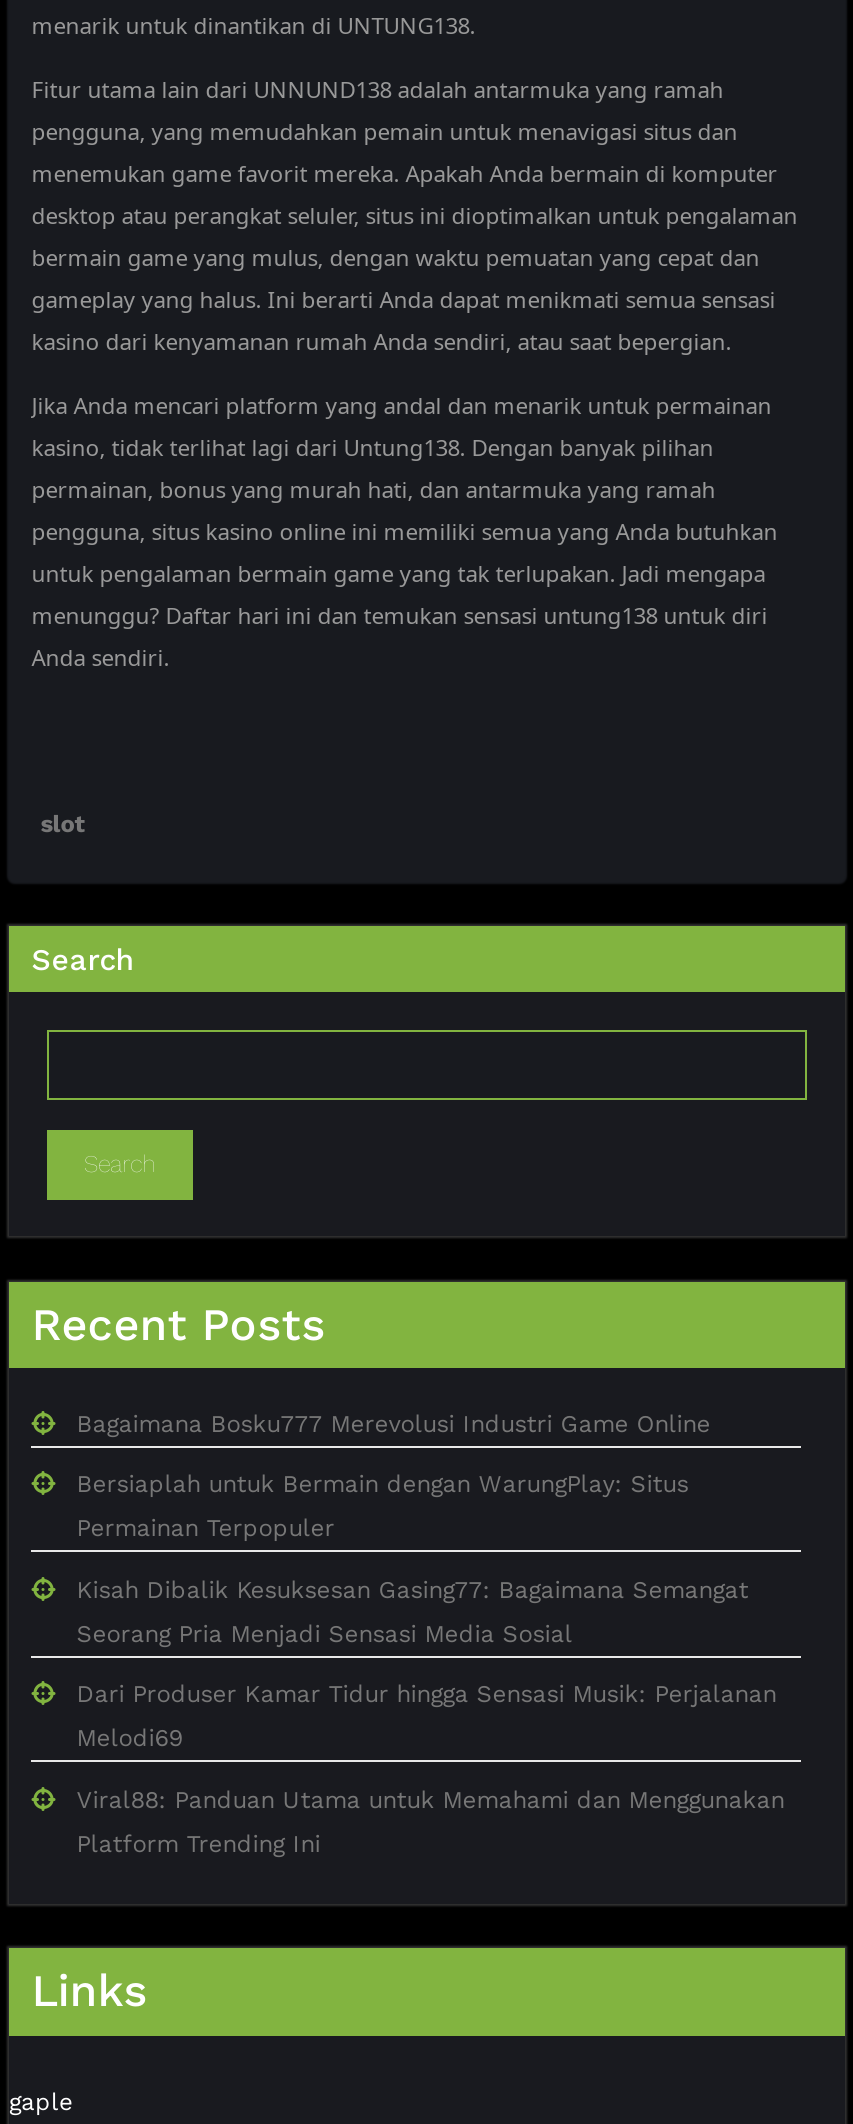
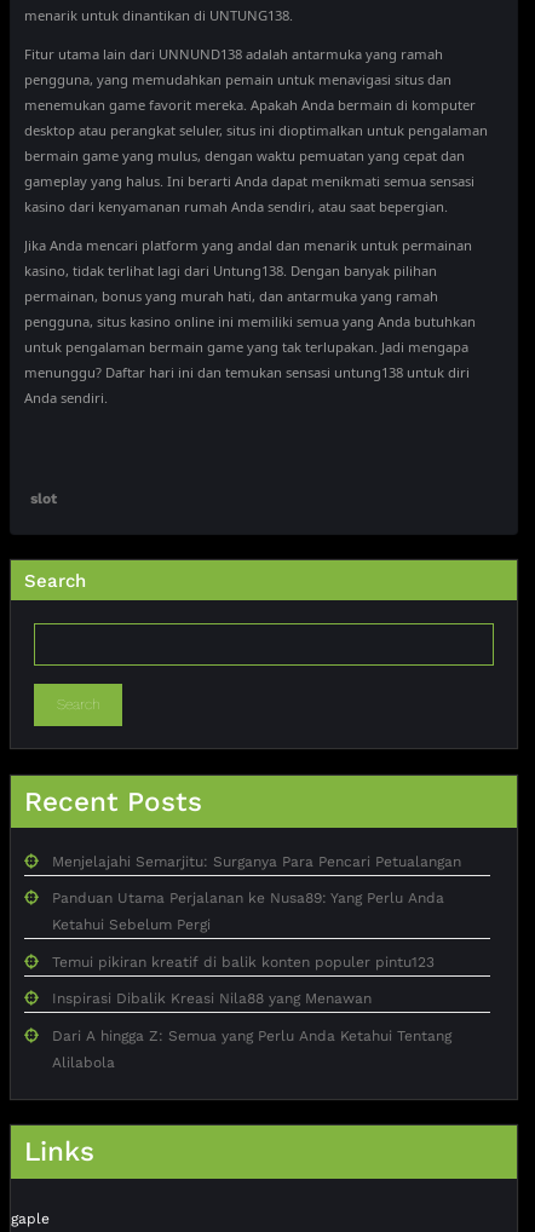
[77,1410,785,1858] Bagaimana Bosku777 Merevolusi Industri Game Online | Bersiaplah untuk Bermain dengan WarungPlay: Situs | Permainan Terpopuler | Kisah Dibalik Kesuksesan Gasing77: Bagaimana Semangat | Seorang Pria Menjadi Sensasi Media Sosial | Dari Produser Kamar Tidur hingga Sensasi Musik: Perjalanan | Melodi69 | Viral88: Panduan Utama untuk Memahami dan Menggunakan | Platform Trending Ini -> [52,853,461,1071] Menjelajahi Semarjitu: Surganya Para Pencari Petualangan | Panduan Utama Perjalanan ke Nusa89: Yang Perlu Anda | Ketahui Sebelum Pergi | Temui pikiran kreatif di balik konten populer pintu123 | Inspirasi Dibalik Kreasi Nila88 yang Menawan | Dari A hingga Z: Semua yang Perlu Anda Ketahui Tentang | Alilabola

